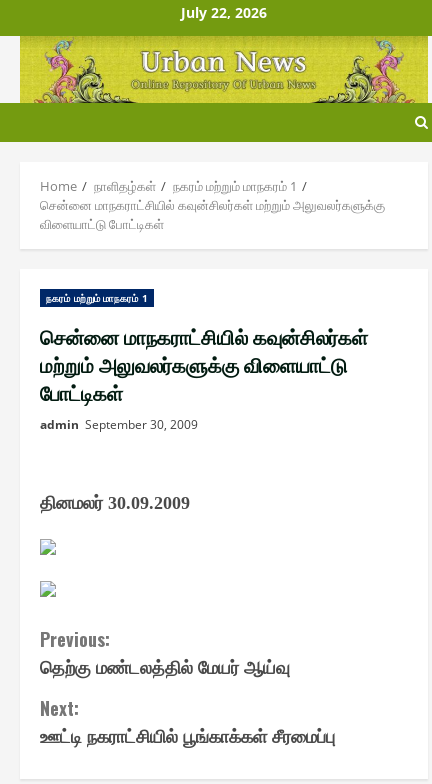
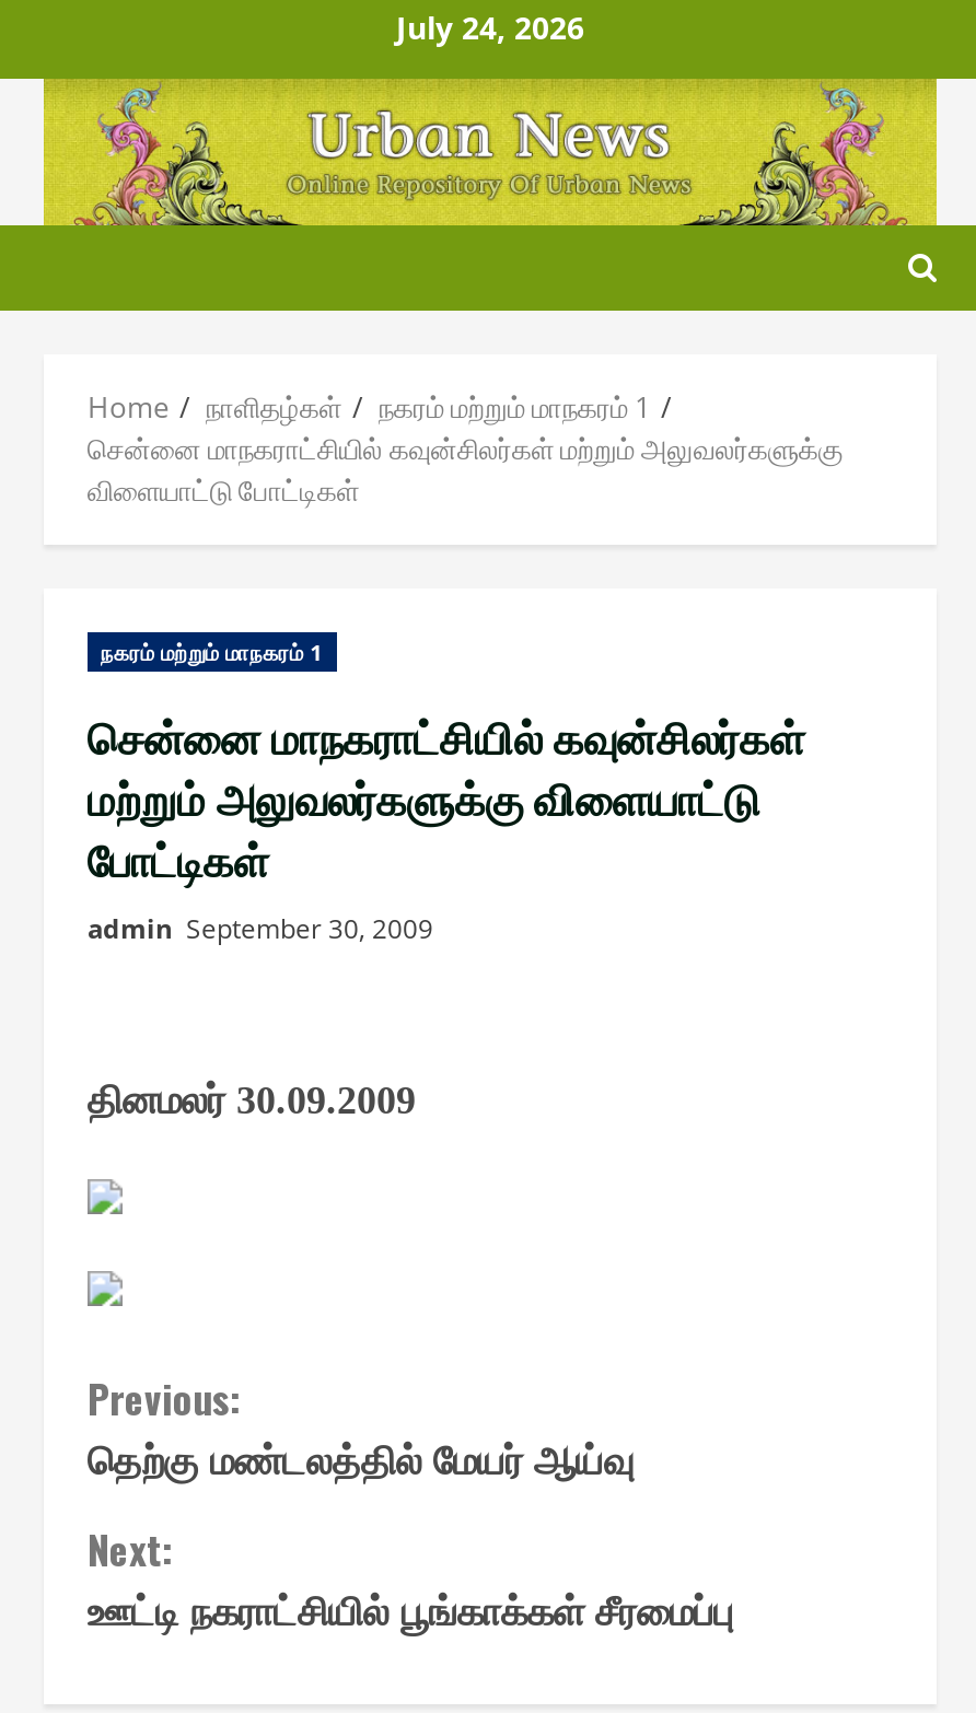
[181,3,267,22] July 22, 2026 -> [396,6,584,48] July 24, 2026

